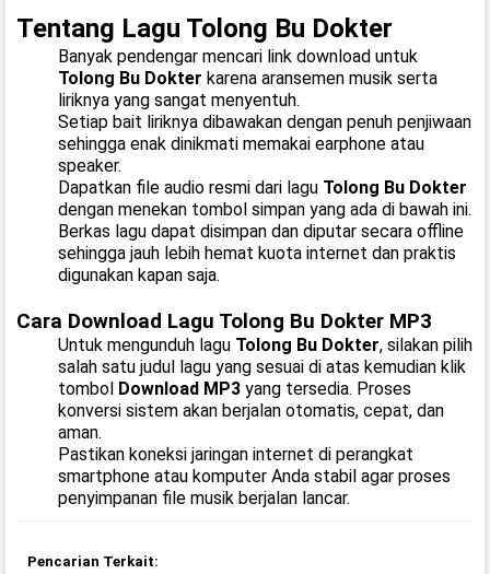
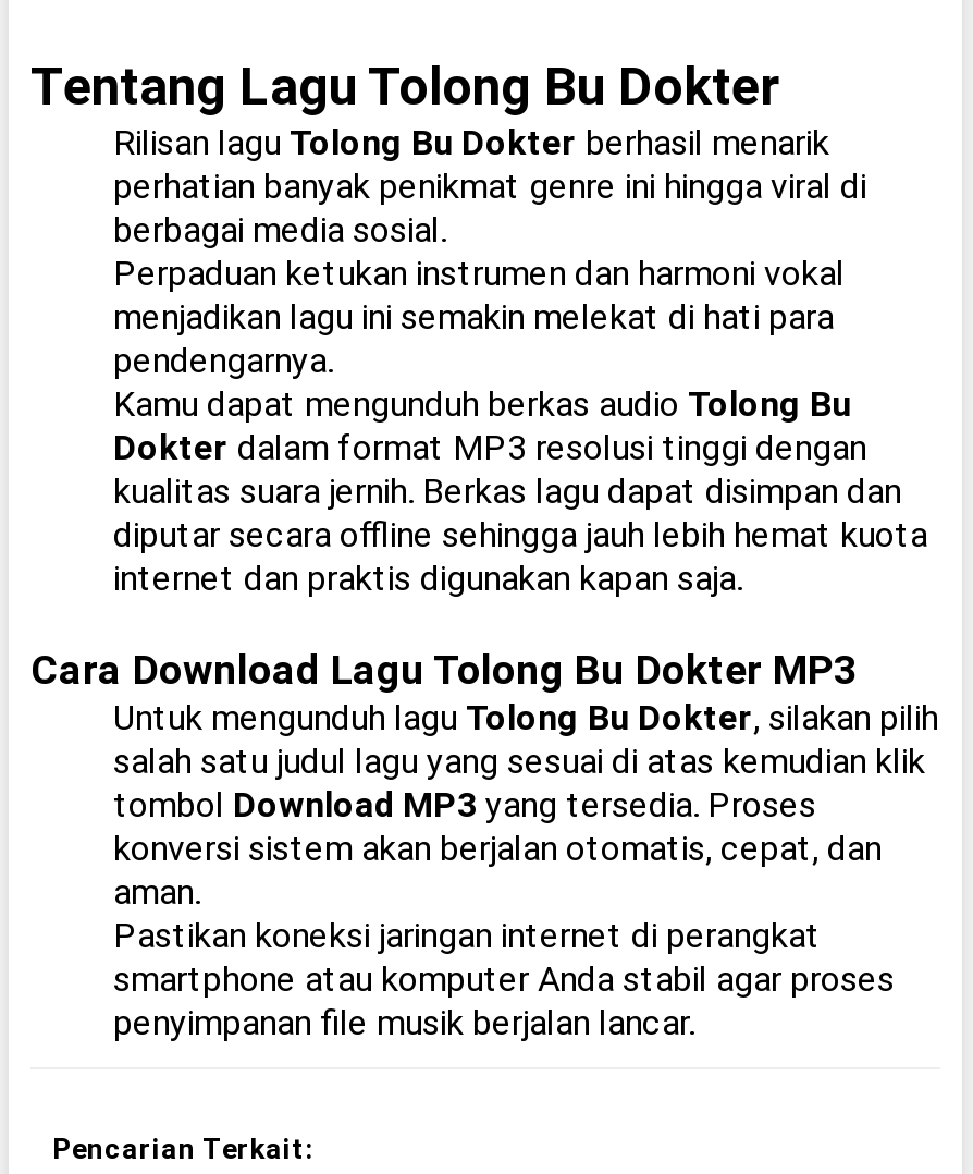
[58,46,471,285] Banyak pendengar mencari link download untuk | Tolong Bu Dokter karena aransemen musik serta | liriknya yang sangat menyentuh. | Setiap bait liriknya dibawakan dengan penuh penjiwaan | sehingga enak dinikmati memakai earphone atau | speaker. | Dapatkan file audio resmi dari lagu Tolong Bu Dokter | dengan menekan tombol simpan yang ada di bawah ini. | Berkas lagu dapat disimpan dan diputar secara offline | sehingga jauh lebih hemat kuota internet dan praktis | digunakan kapan saja. -> [113,122,927,599] Rilisan lagu Tolong Bu Dokter berhasil menarik | perhatian banyak penikmat genre ini hingga viral di | berbagai media sosial. | Perpaduan ketukan instrumen dan harmoni vokal | menjadikan lagu ini semakin melekat di hati para | pendengarnya. | Kamu dapat mengunduh berkas audio Tolong Bu | Dokter dalam format MP3 resolusi tinggi dengan | kualitas suara jernih. Berkas lagu dapat disimpan dan | diputar secara offline sehingga jauh lebih hemat kuota | internet dan praktis digunakan kapan saja.

